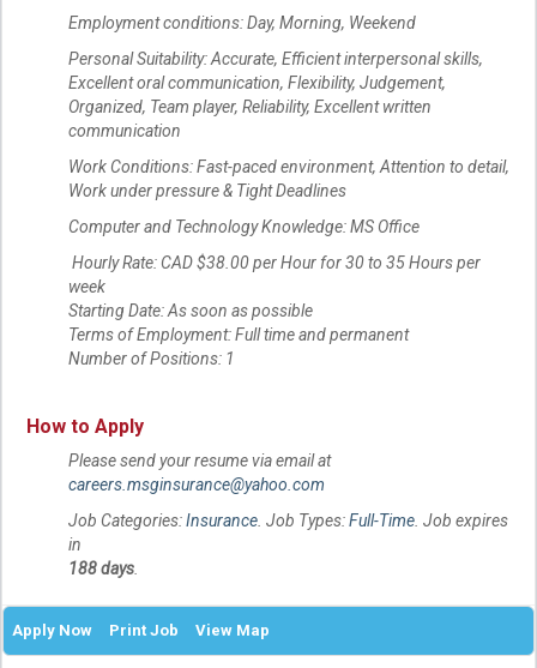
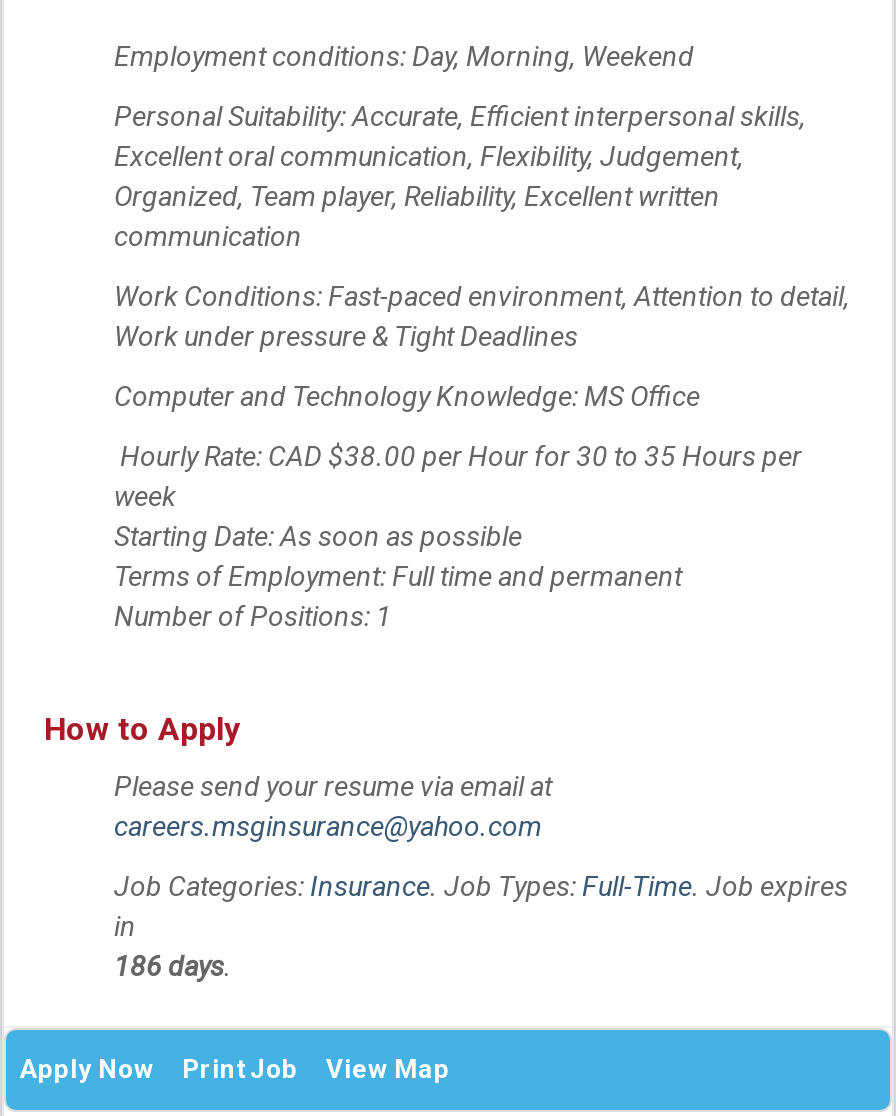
[68,559,139,579] 188 days. -> [114,951,232,983] 186 days.

